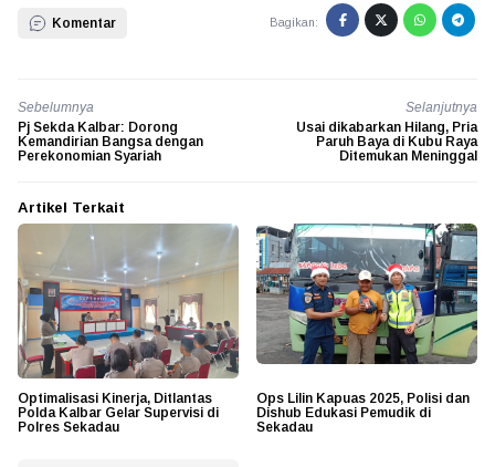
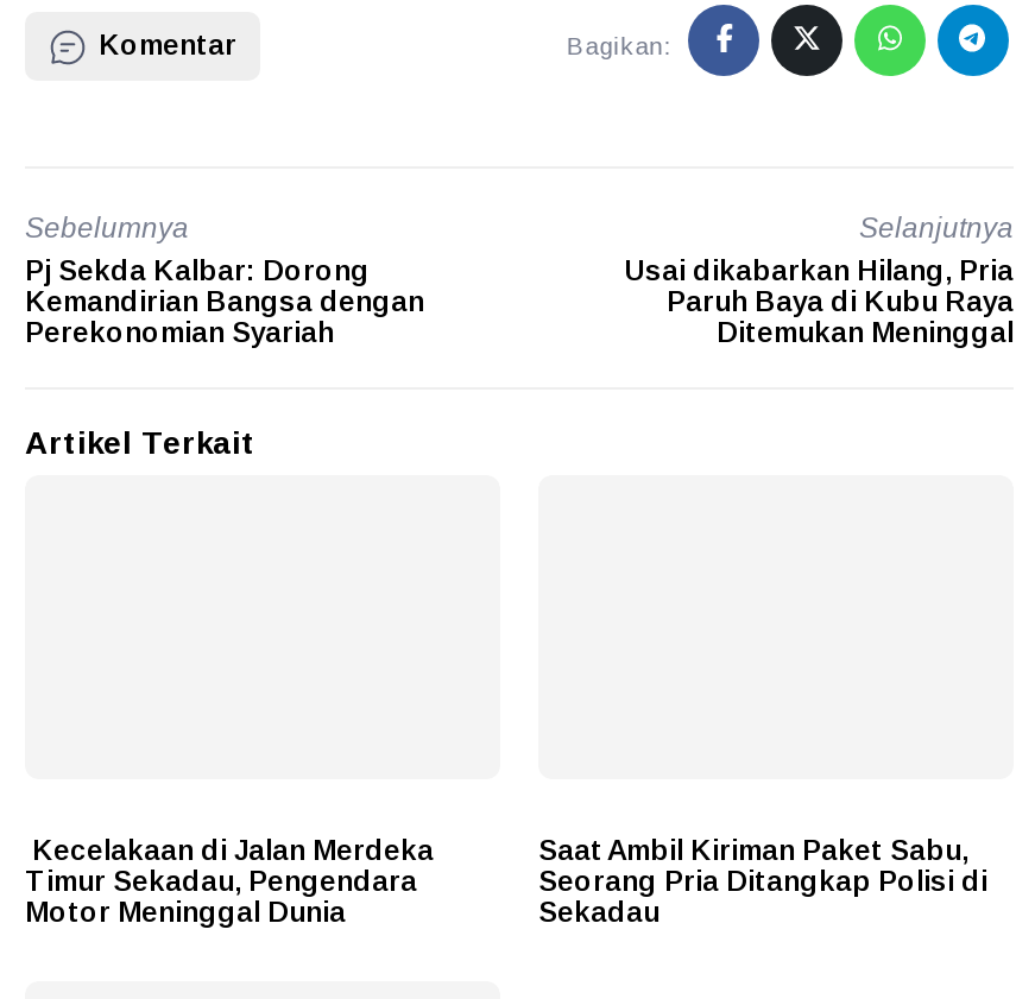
[17,224,240,380] [image] -> none
[255,222,478,365] [image] -> none
[18,391,219,435] Optimalisasi Kinerja, Ditlantas | Polda Kalbar Gelar Supervisi di | Polres Sekadau -> [25,835,434,930] Kecelakaan di Jalan Merdeka | Timur Sekadau, Pengendara | Motor Meninggal Dunia
[256,391,470,421] Ops Lilin Kapuas 2025, Polisi dan | Dishub Edukasi Pemudik di -> [538,835,987,899] Saat Ambil Kiriman Paket Sabu, | Seorang Pria Ditangkap Polisi di

